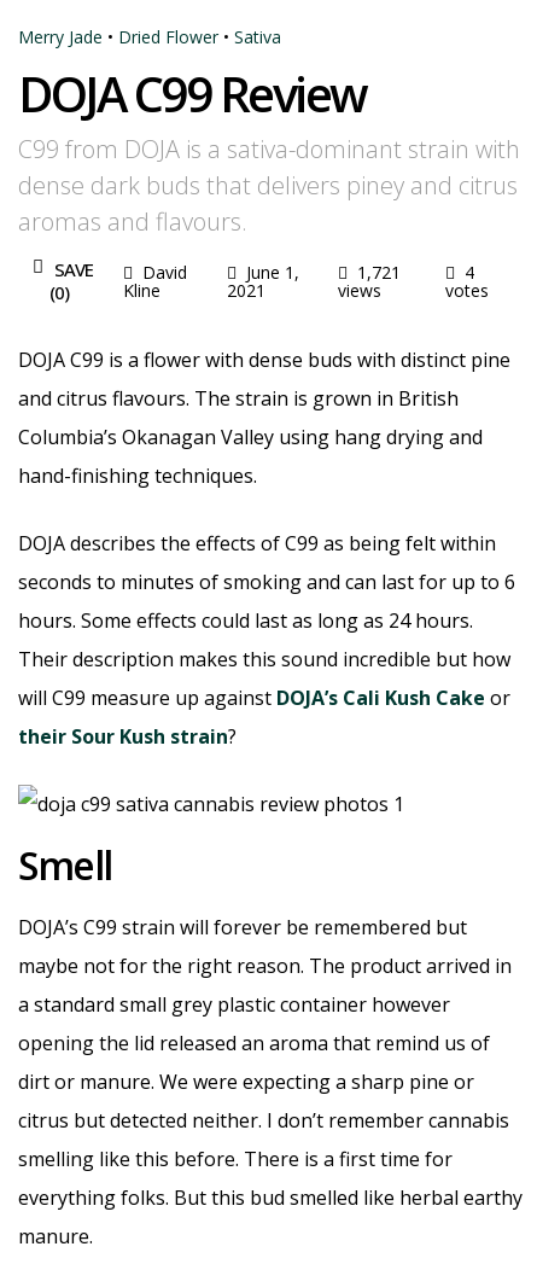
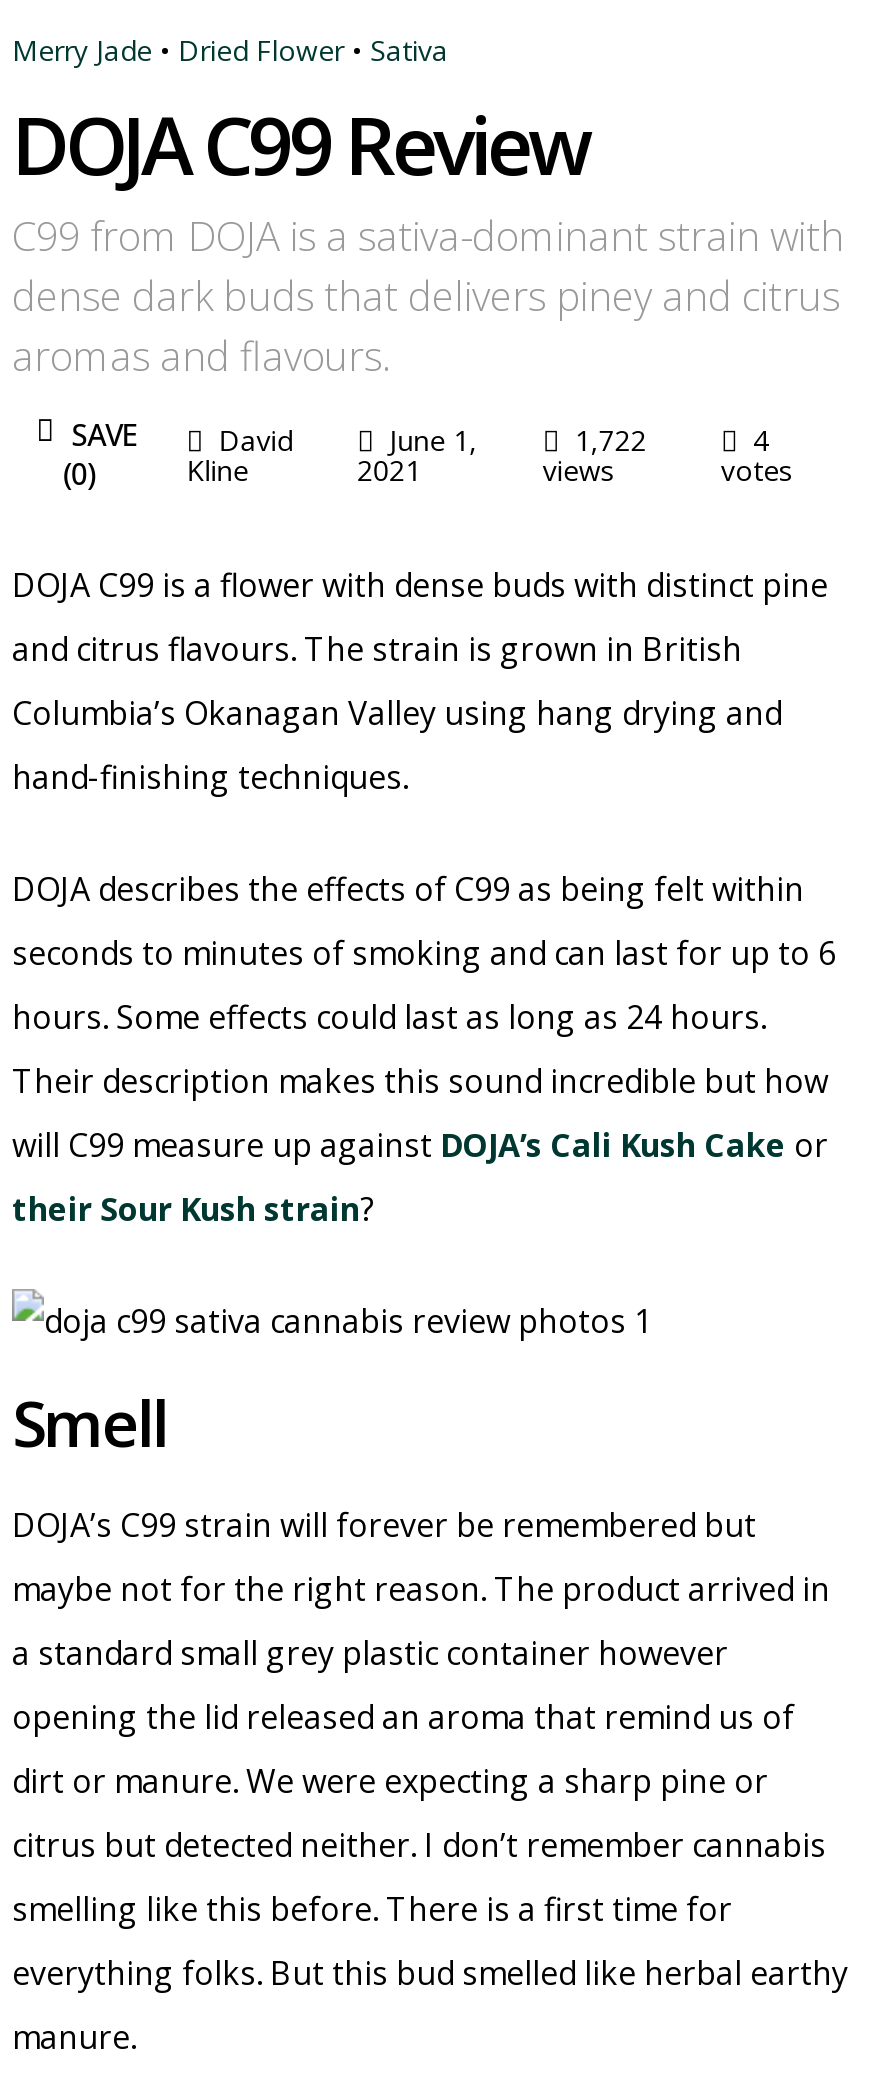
[358,260,401,283] 1,721 -> [575,420,647,458] 1,722

